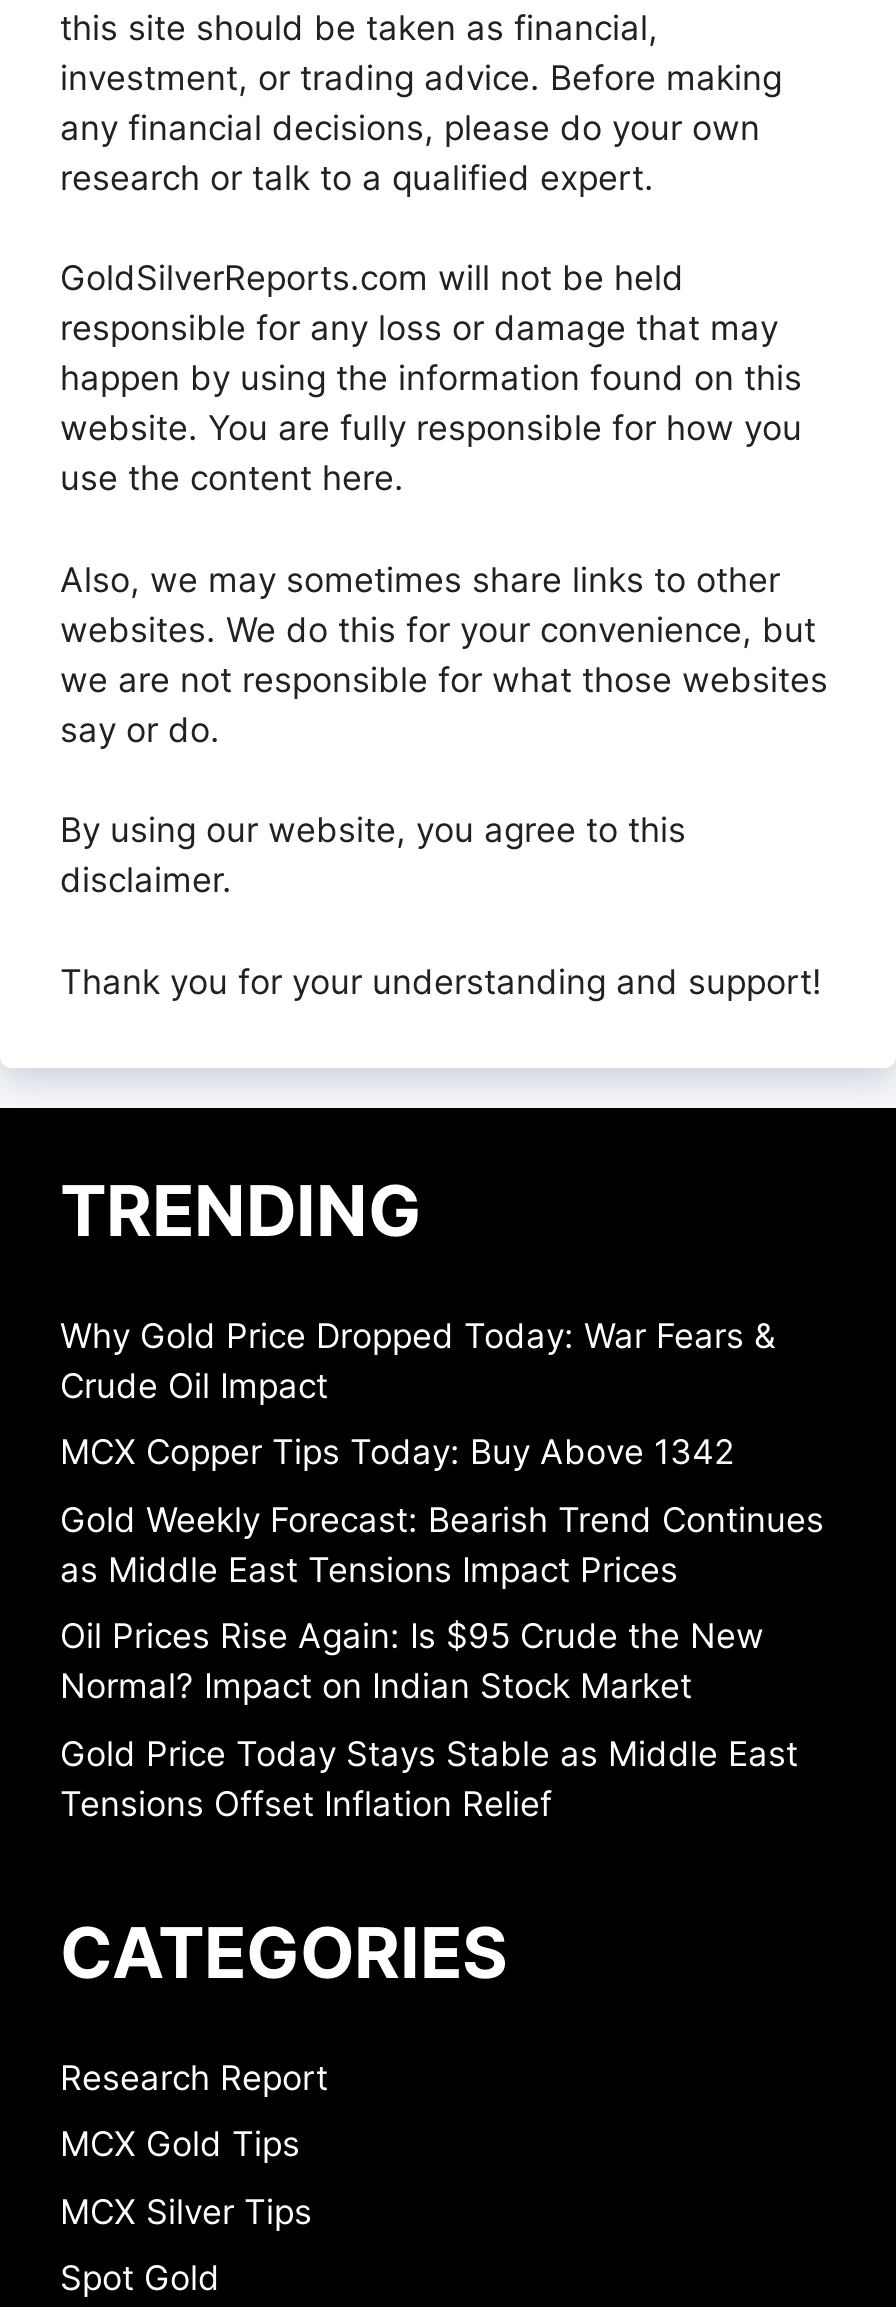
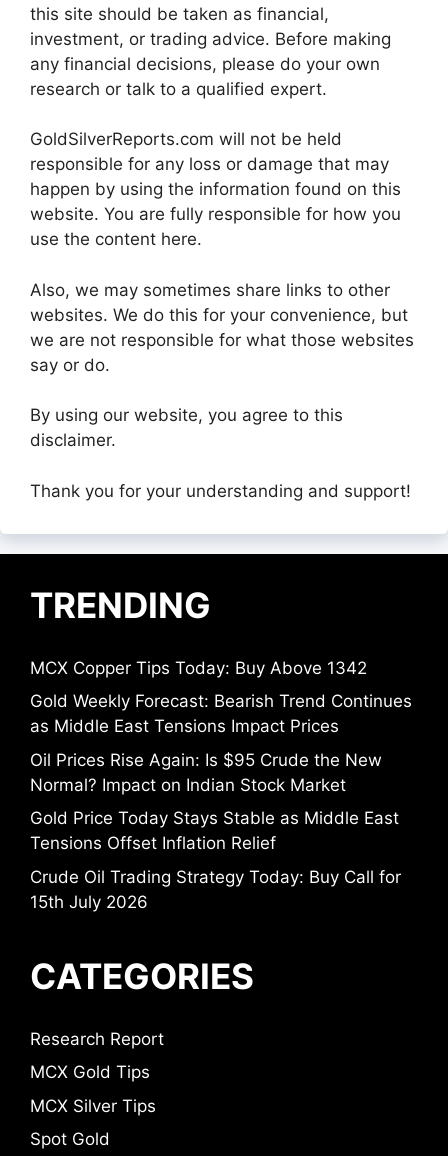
[60,1315,776,1405] Why Gold Price Dropped Today: War Fears & | Crude Oil Impact -> none
moved [60,1432,824,1823] -> [30,658,412,853]: MCX Copper Tips Today: Buy Above 1342 | Gold Weekly Forecast: Bearish Trend Continues | as Middle East Tensions Impact Prices | Oil Prices Rise Again: Is $95 Crude the New | Normal? Impact on Indian Stock Market | Gold Price Today Stays Stable as Middle East | Tensions Offset Inflation Relief
none -> [30,867,401,912] Crude Oil Trading Strategy Today: Buy Call for | 15th July 2026

